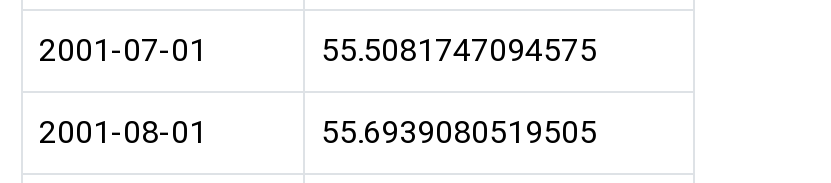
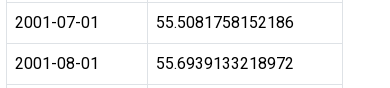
[321,31,597,69] 55.5081747094575 -> [156,13,294,32] 55.5081758152186
[321,113,597,151] 55.6939080519505 -> [156,54,294,73] 55.6939133218972

